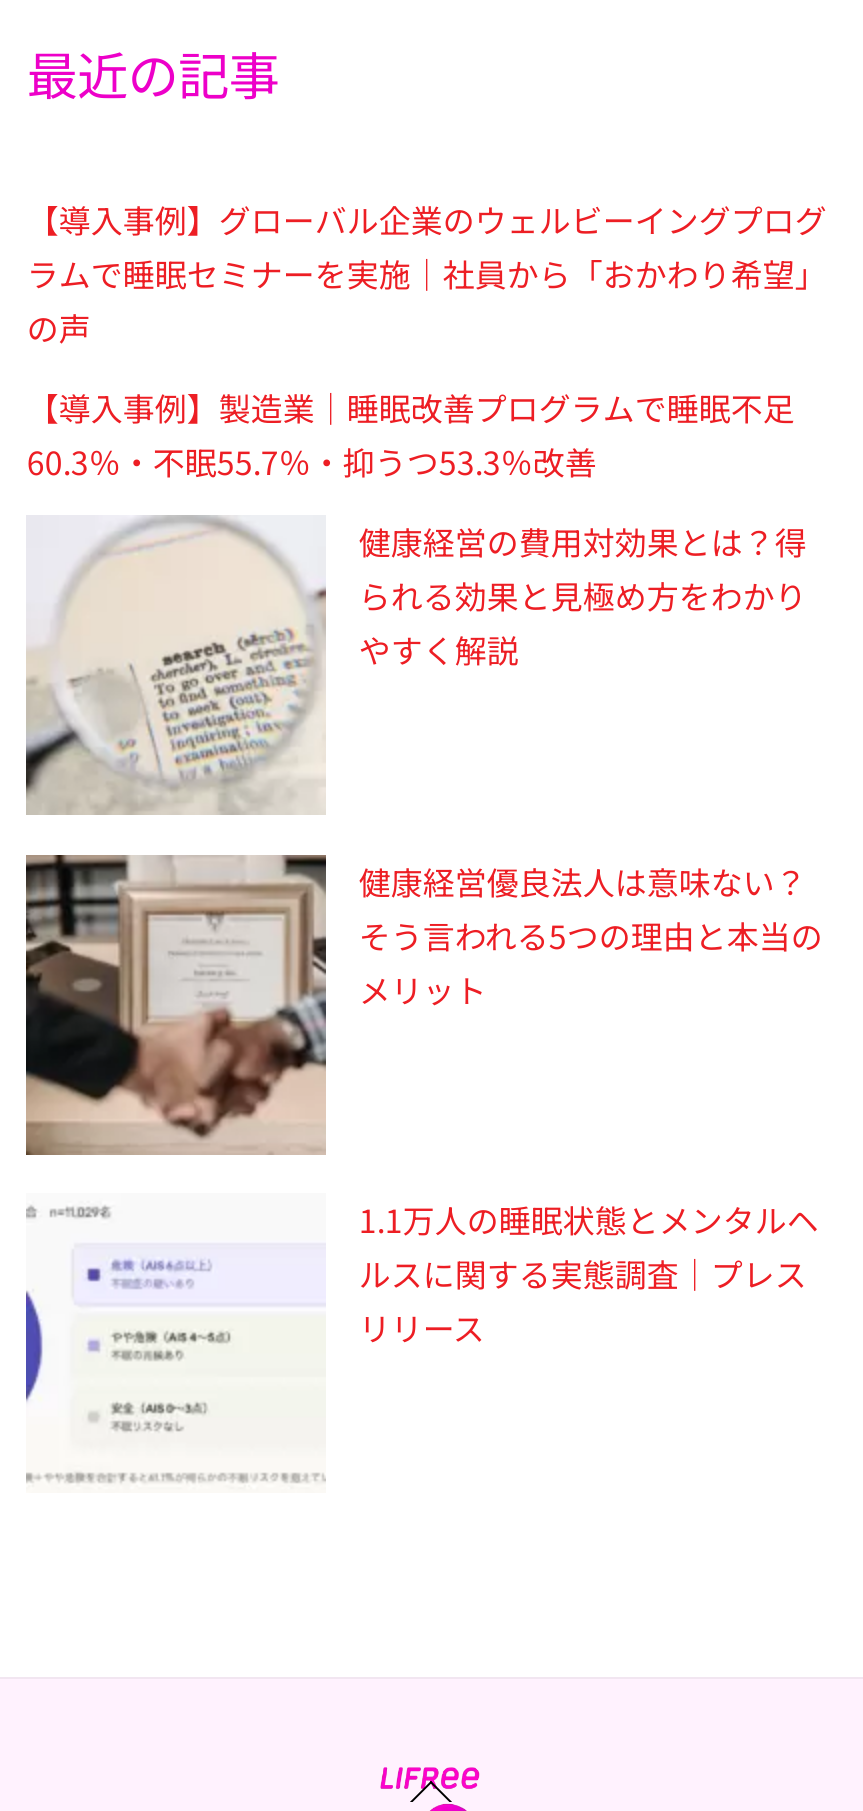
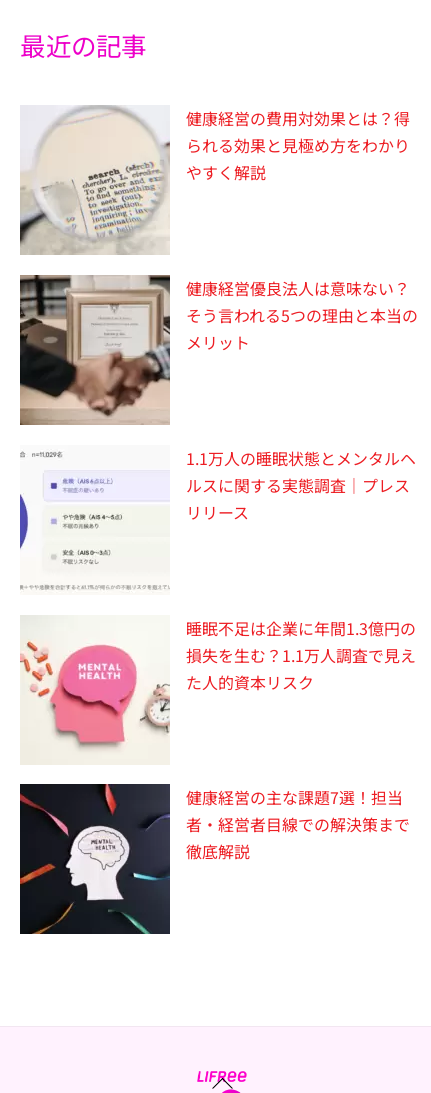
[27,196,827,485] 【導入事例】グローバル企業のウェルビーイングプログ | ラムで睡眠セミナーを実施｜社員から「おかわり希望」 | の声 | 【導入事例】製造業｜睡眠改善プログラムで睡眠不足 | 60.3％・不眠55.7％・抑うつ53.3％改善 -> none
moved [24,513,823,1352] -> [19,105,418,524]: [image] | 健康経営の費用対効果とは？得 | られる効果と見極め方をわかり | ... | ルスに関する実態調査｜プレス | リリース
none -> [19,783,410,935] [image] | 健康経営の主な課題7選！担当 | 者・経営者目線での解決策まで | 徹底解説
none -> [20,615,416,753] [image] | 睡眠不足は企業に年間1.3億円の | 損失を生む？1.1万人調査で見え | た人的資本リスク

